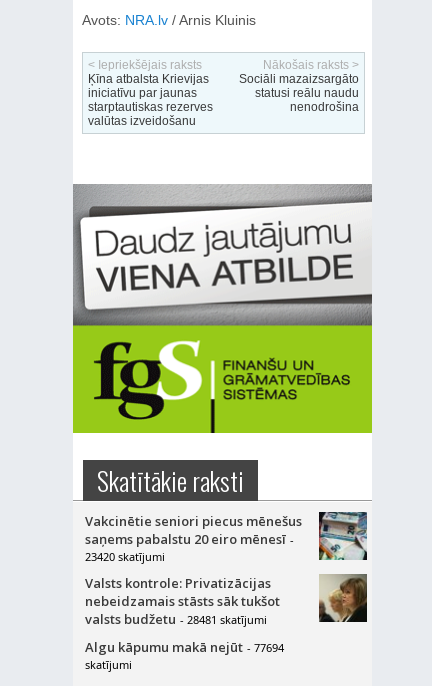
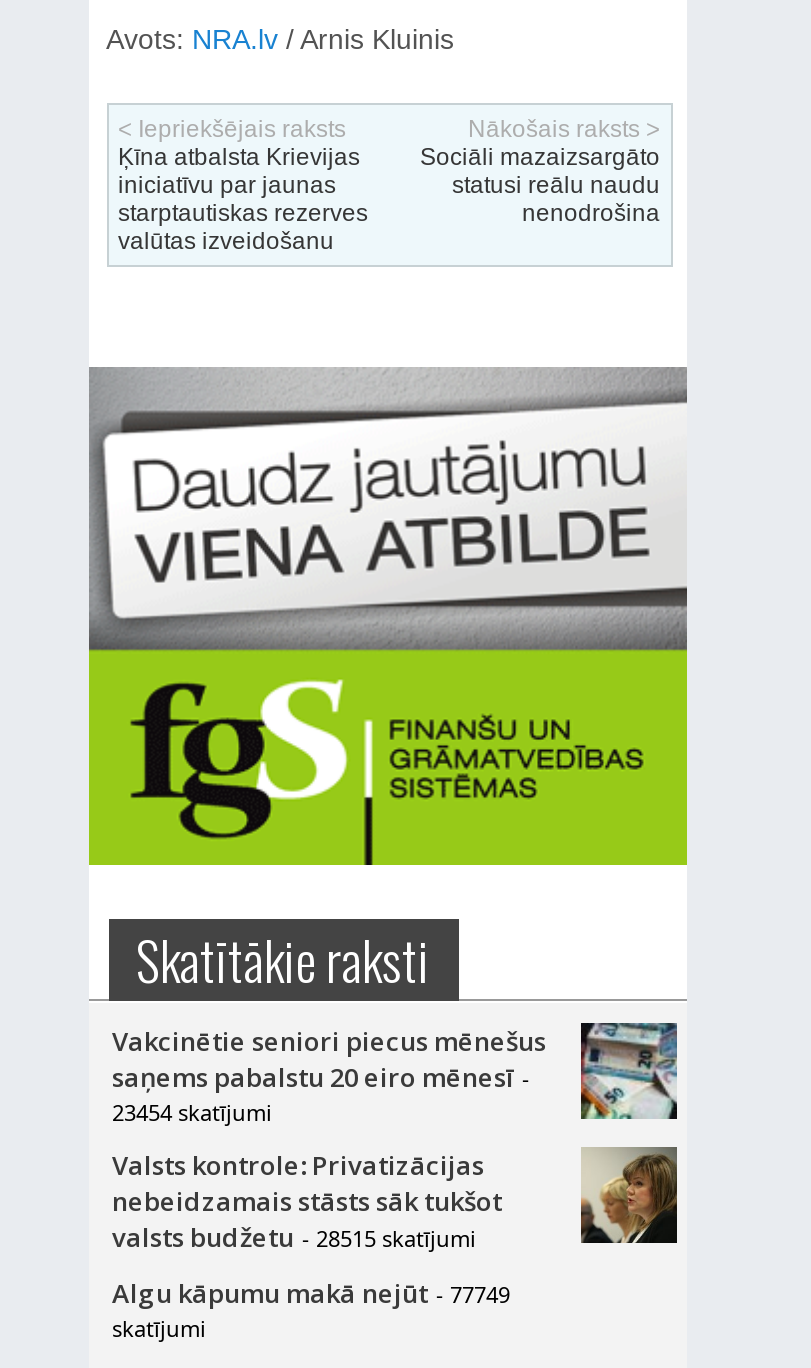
[84,549,164,564] 23420 skatījumi -> [112,1098,272,1128] 23454 skatījumi
[84,610,266,628] valsts budžetu - 28481 skatījumi -> [112,1220,476,1256] valsts budžetu - 28515 skatījumi
[84,638,283,656] Algu kāpumu makā nejūt - 77694 -> [112,1276,510,1312] Algu kāpumu makā nejūt - 77749

